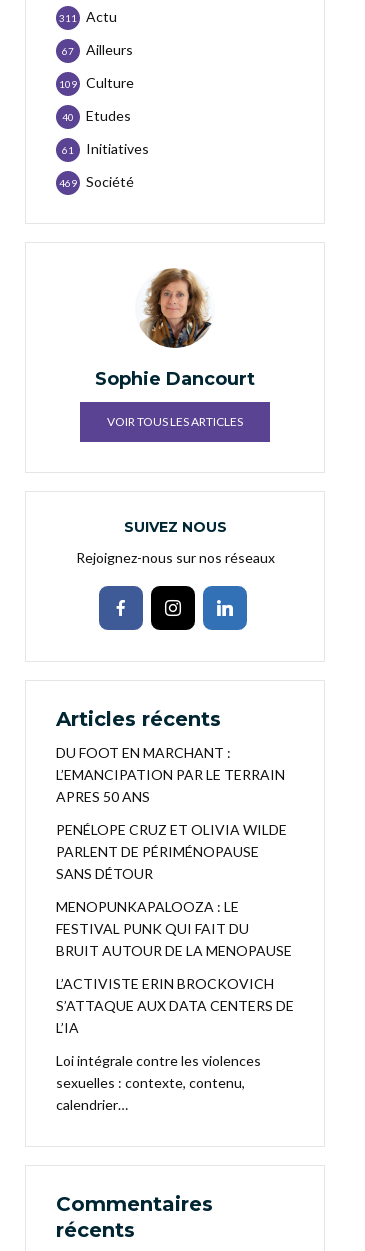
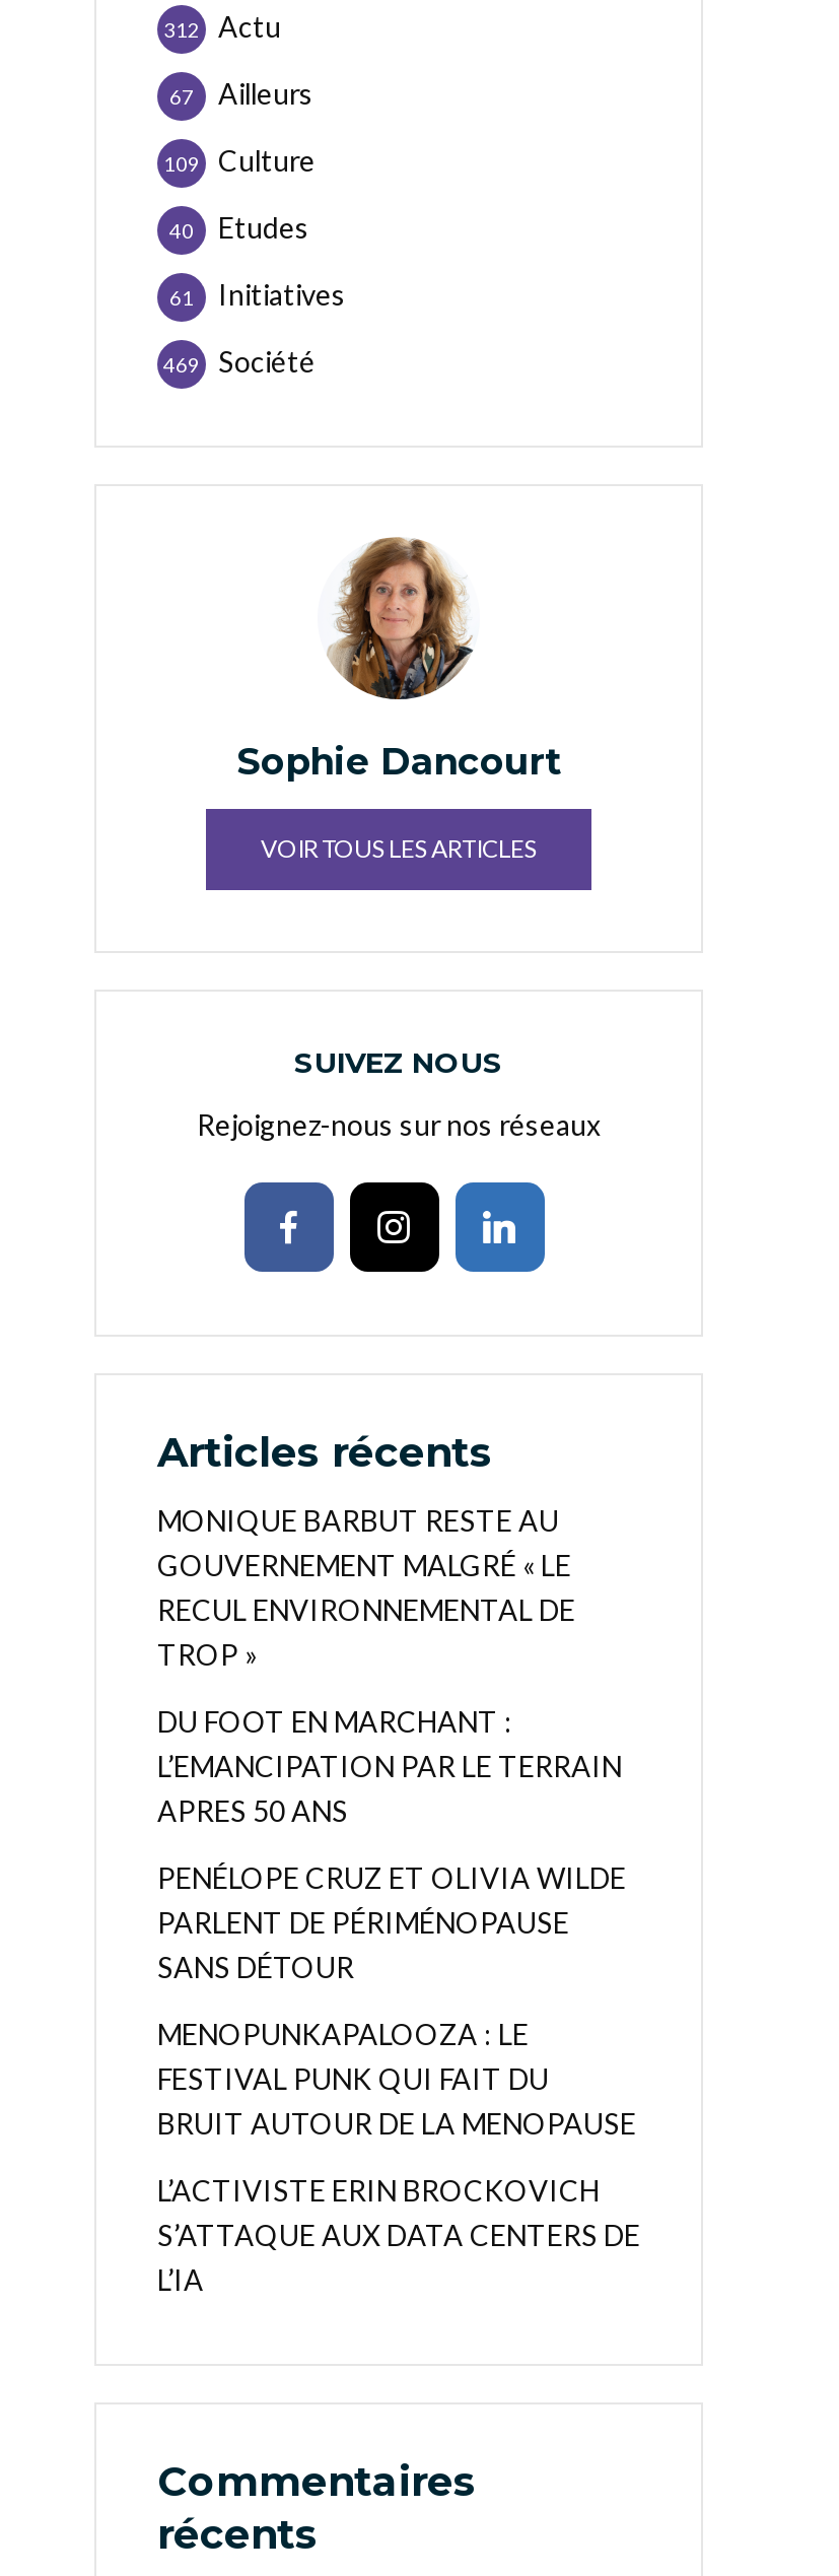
[59,8,117,25] 311 Actu -> [163,9,281,44] 312 Actu
none -> [157,1503,575,1672] MONIQUE BARBUT RESTE AU | GOUVERNEMENT MALGRÉ « LE | RECUL ENVIRONNEMENTAL DE | TROP »
moved [56,744,294,1036] -> [157,1704,640,2297]: DU FOOT EN MARCHANT : | L’EMANCIPATION PAR LE TERRAIN | APRES 50 ANS | ... | S’ATTAQUE AUX DATA CENTERS DE | L’IA
[56,1052,261,1113] Loi intégrale contre les violences | sexuelles : contexte, contenu, | calendrier… -> none

